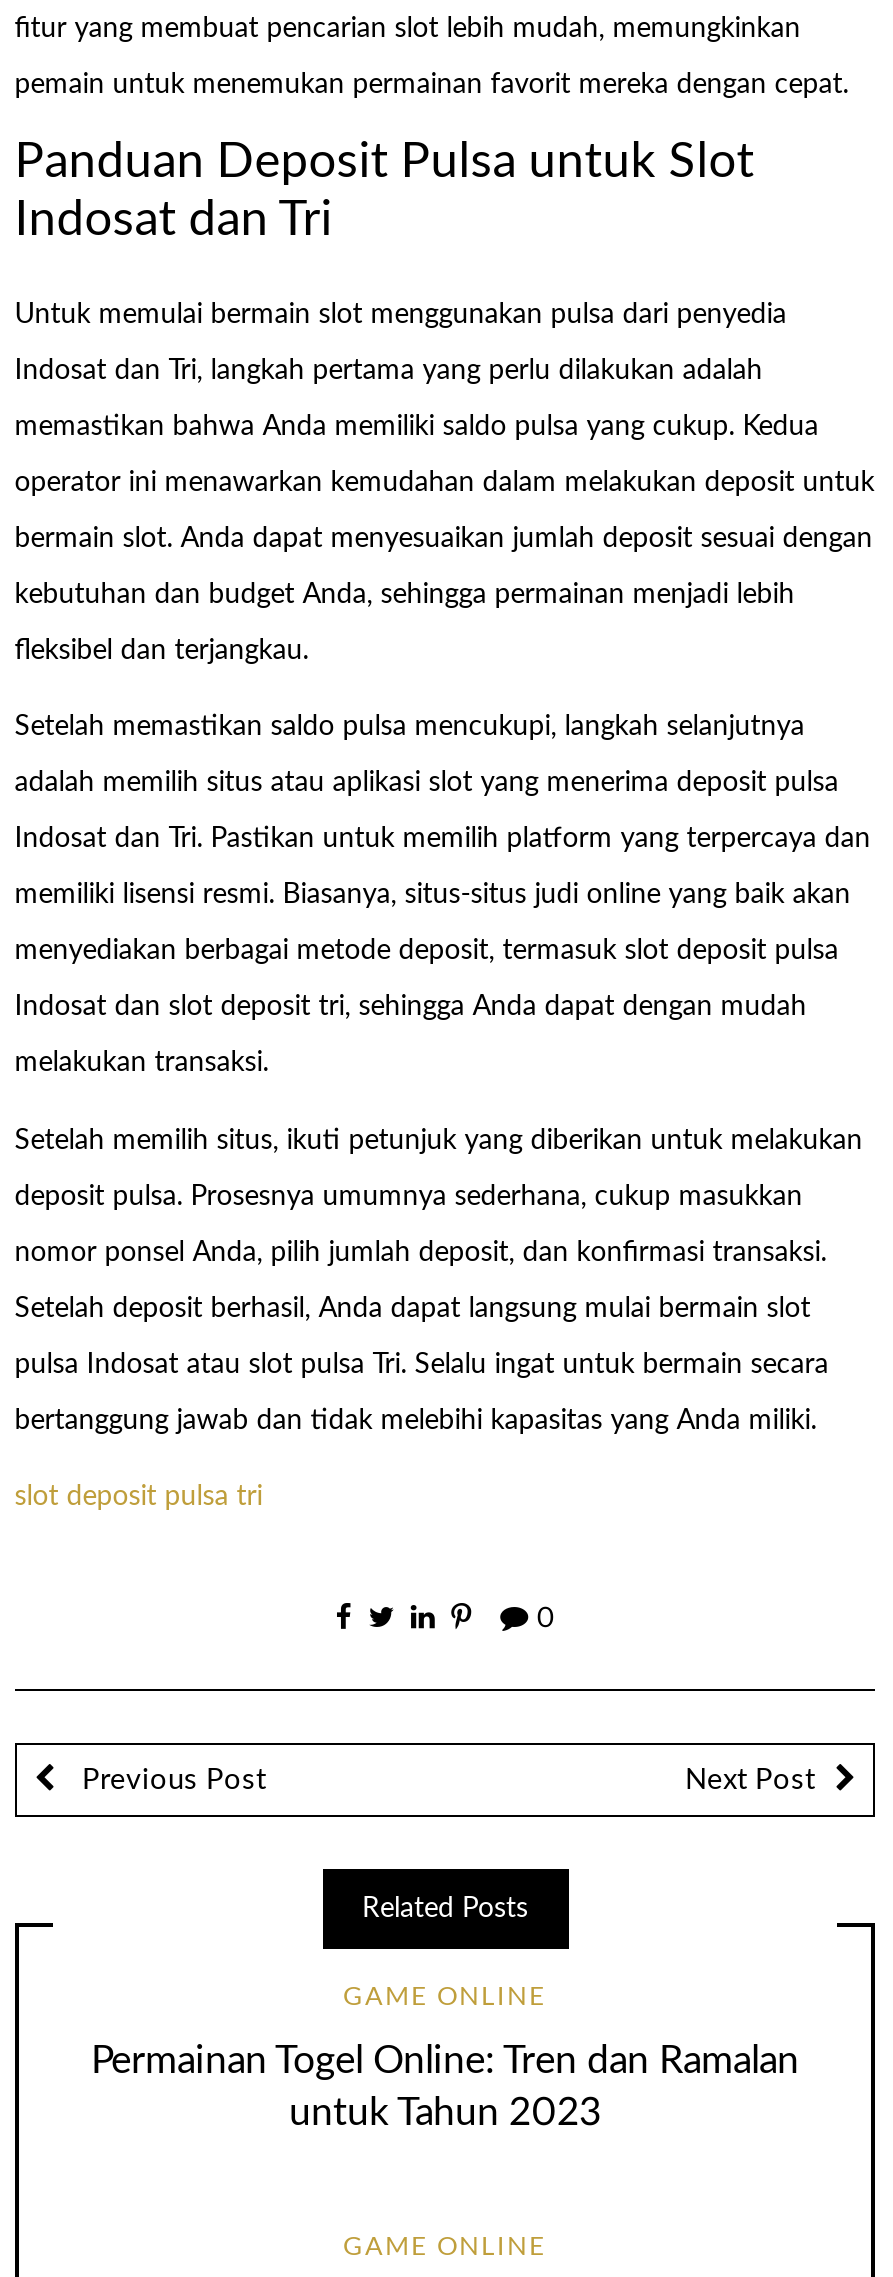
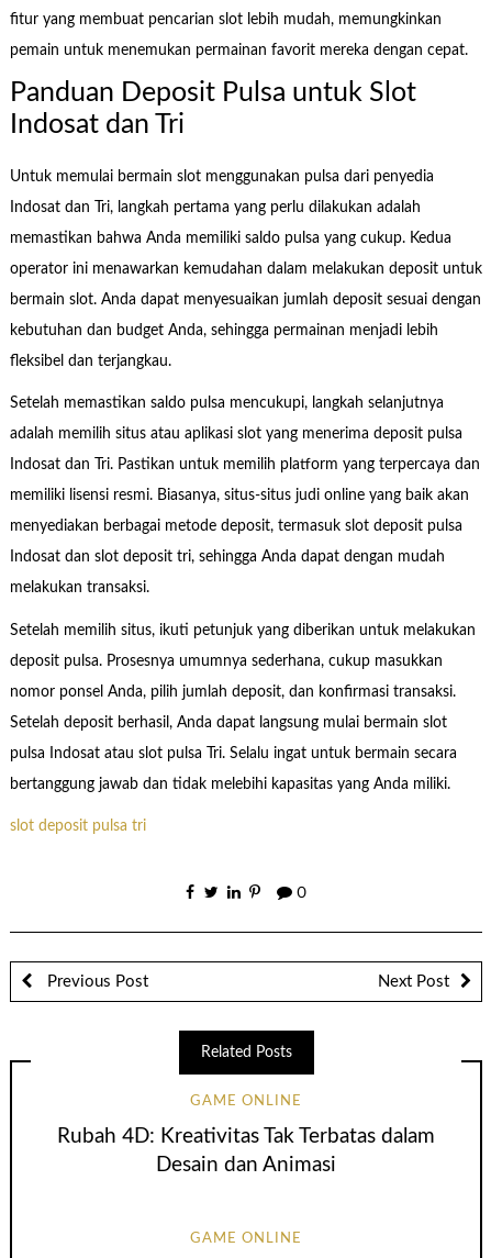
[91,2043,799,2133] Permainan Togel Online: Tren dan Ramalan | untuk Tahun 2023 -> [57,1126,435,1175] Rubah 4D: Kreativitas Tak Terbatas dalam | Desain dan Animasi

